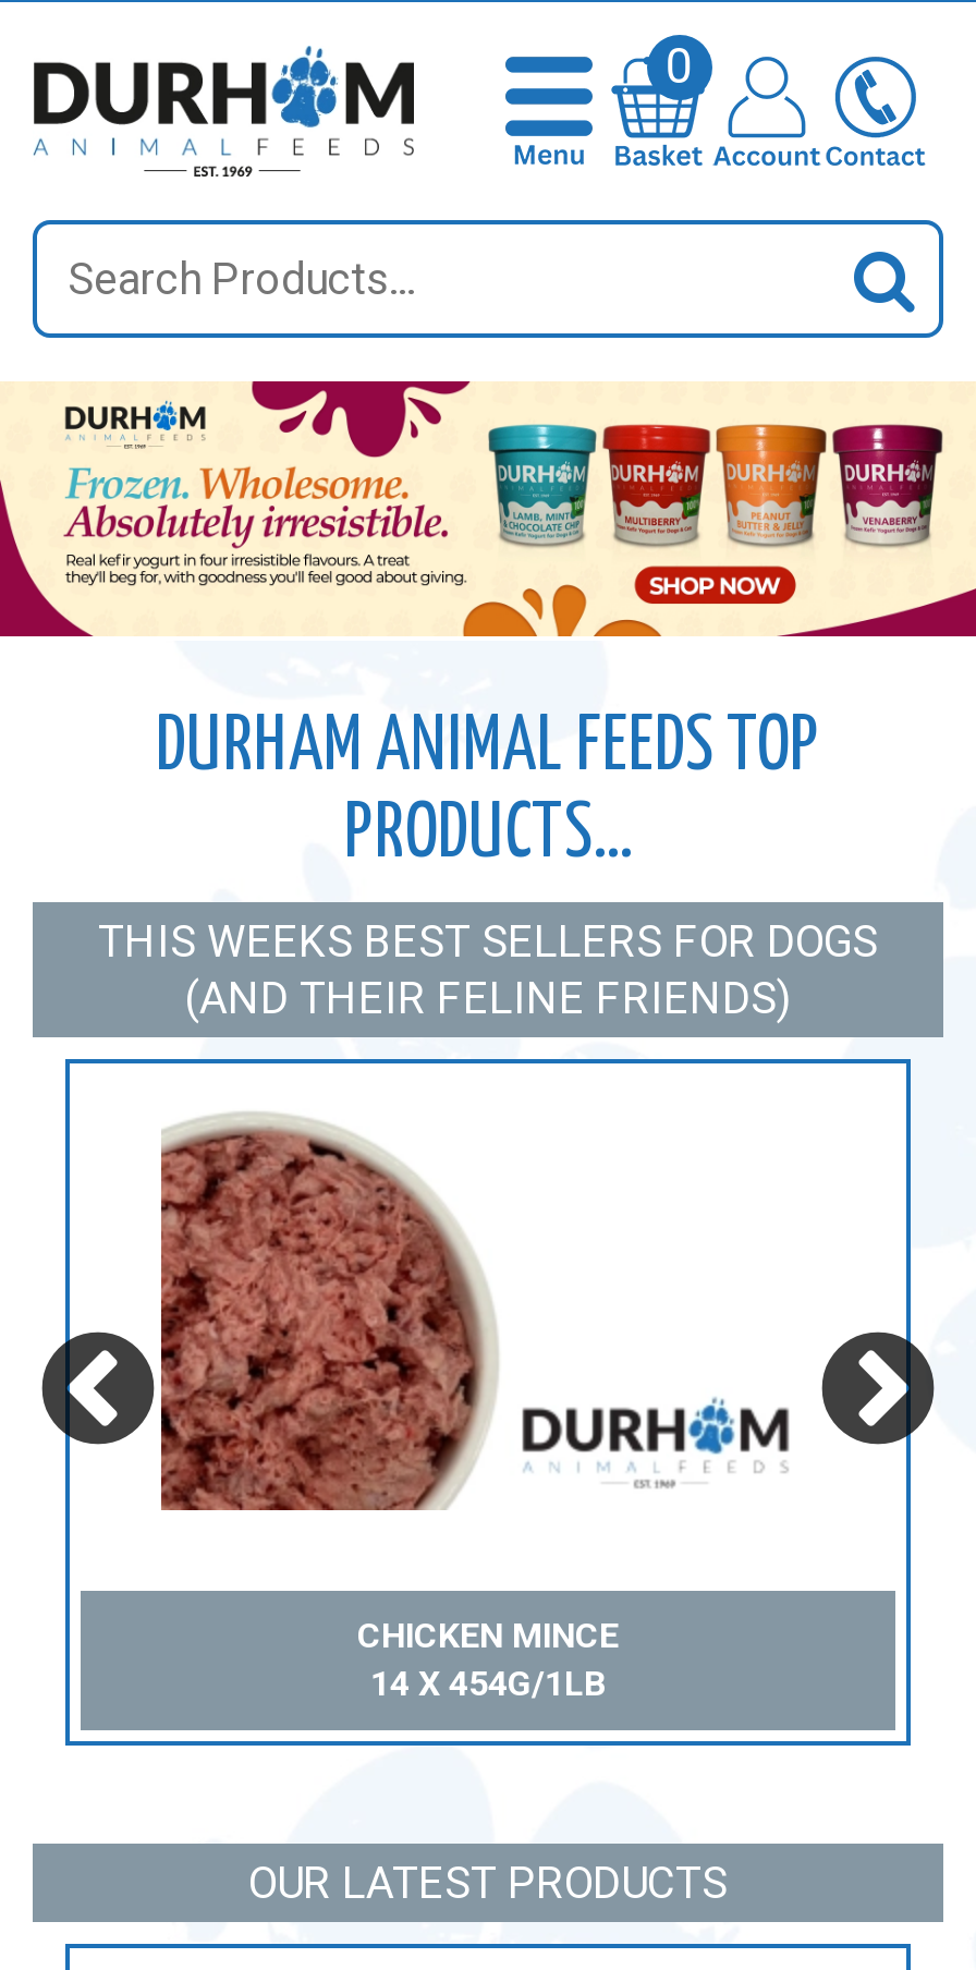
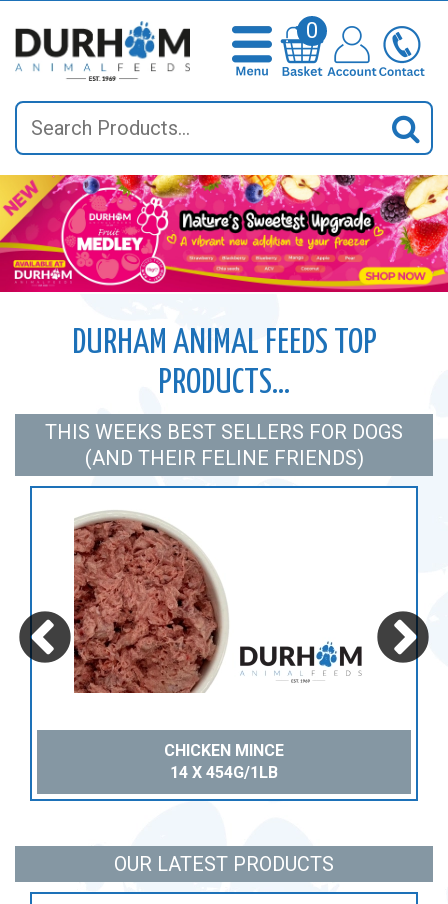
[7,379,969,639] [image] -> [3,174,445,293] [image]

